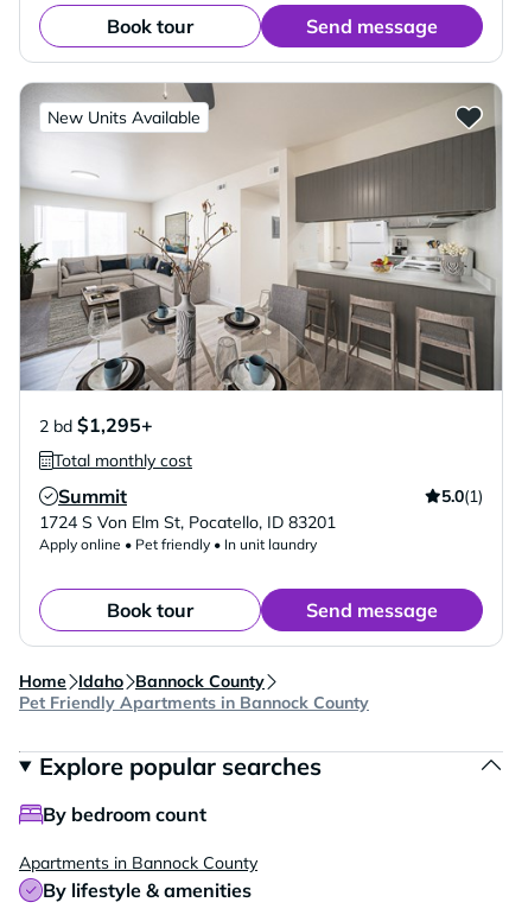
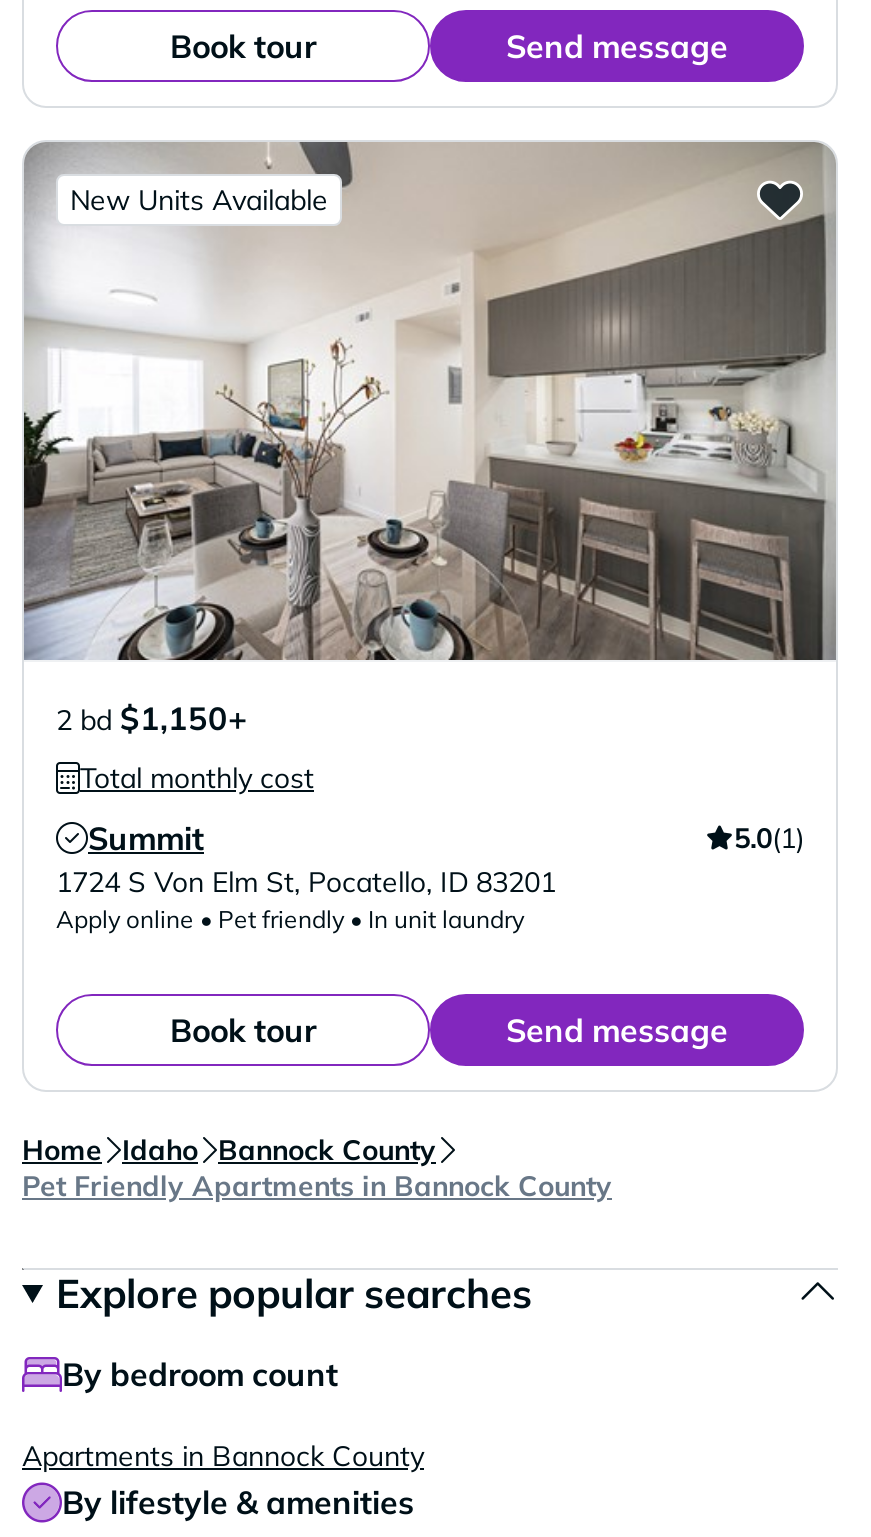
[39,413,153,437] 2 bd $1,295+ -> [56,698,248,738] 2 bd $1,150+

